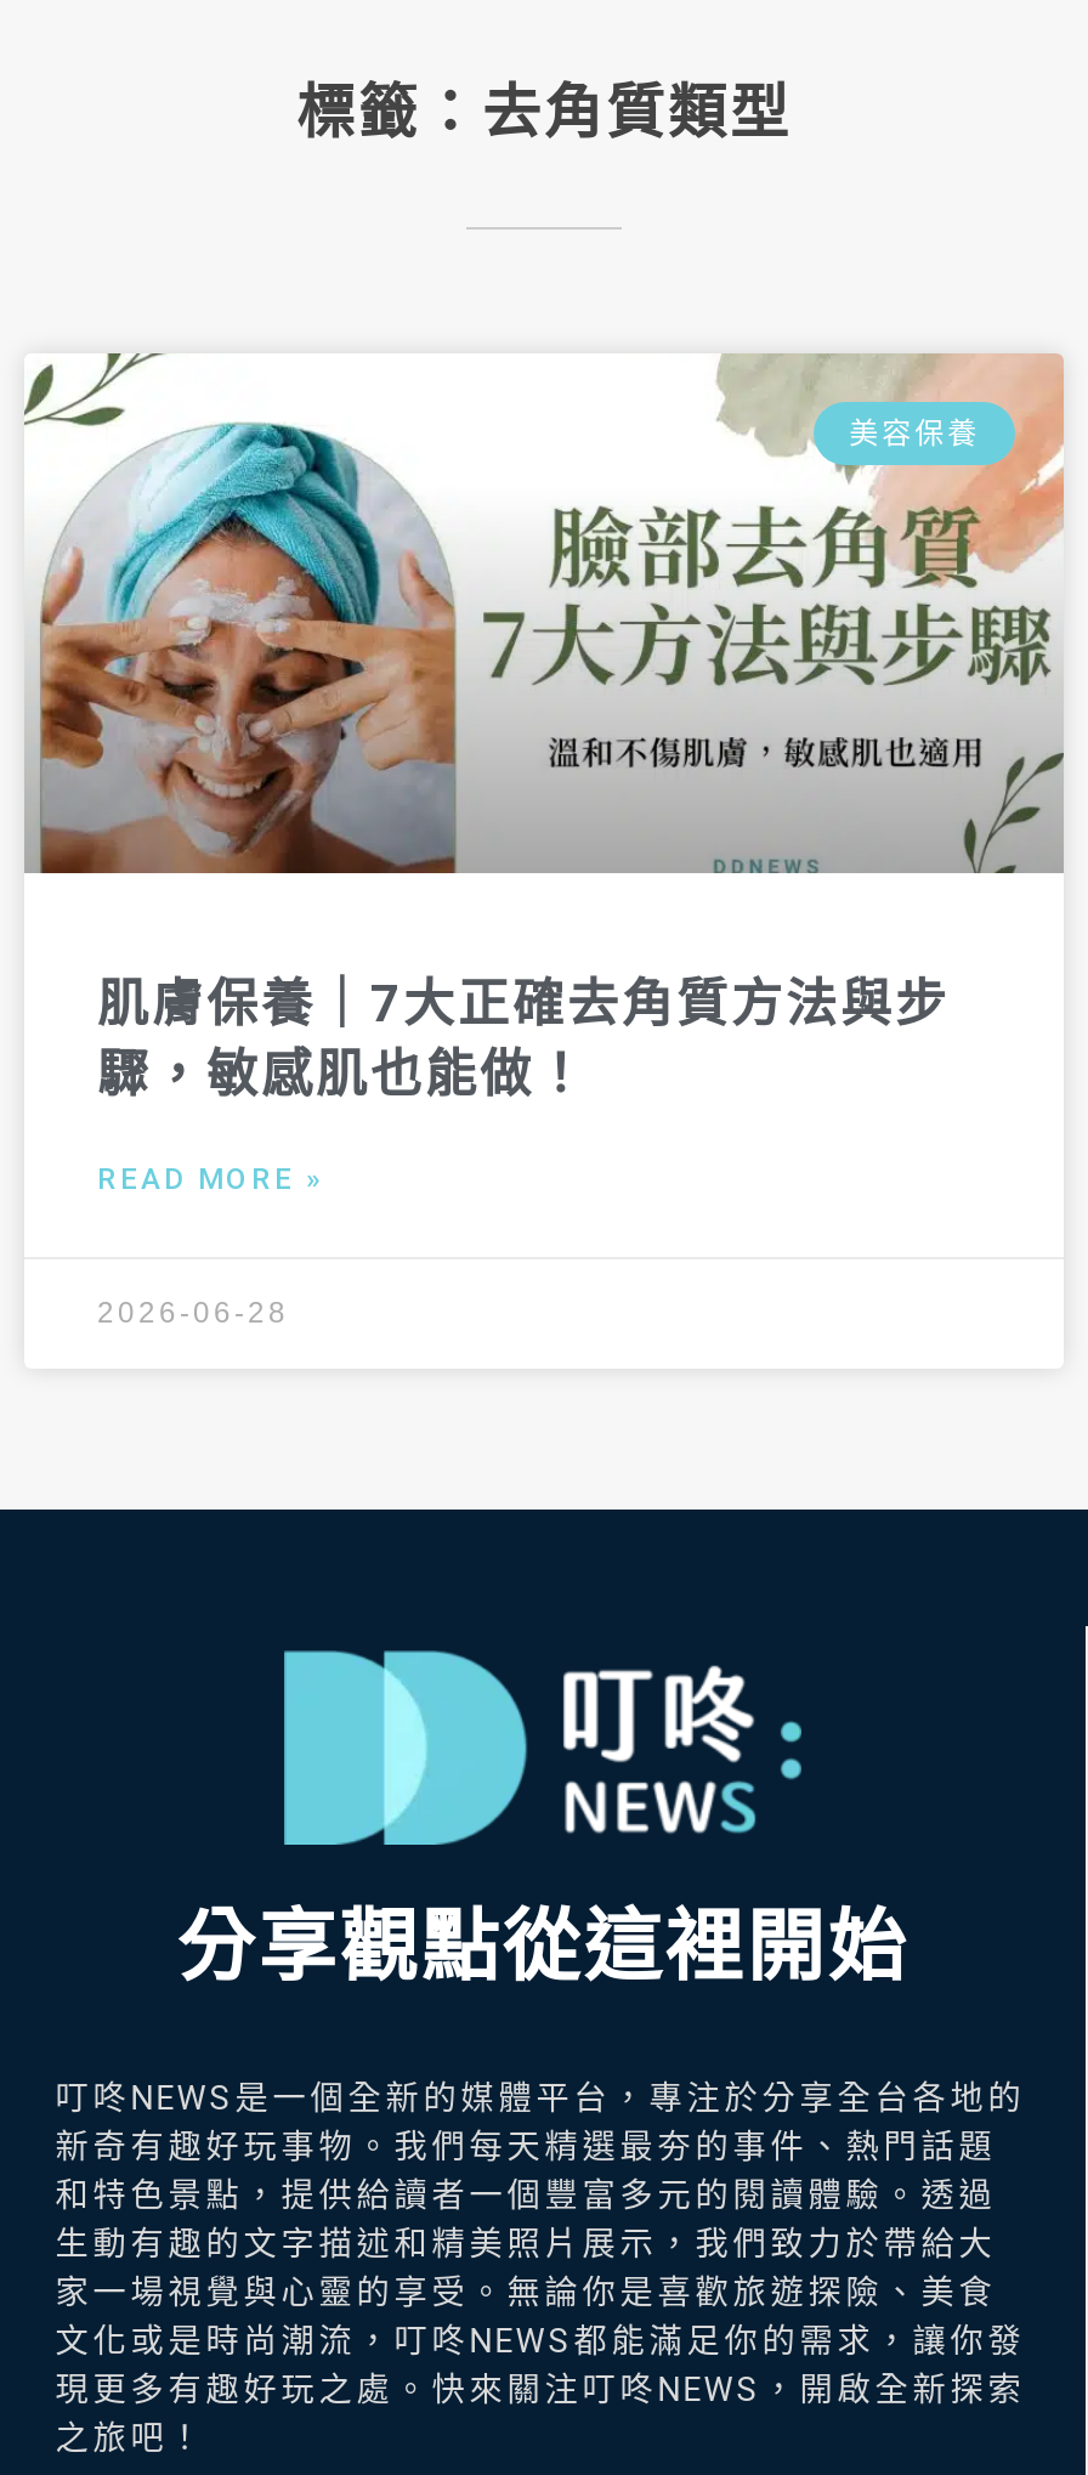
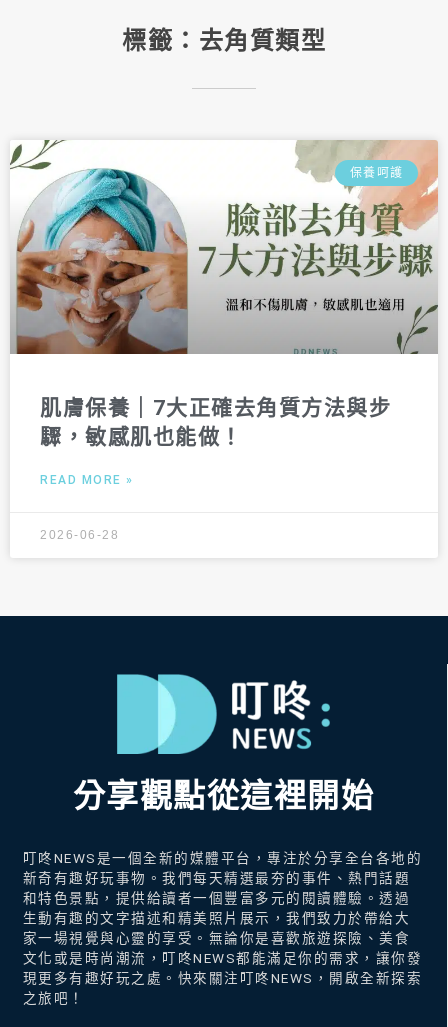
[849,416,980,450] 美容保養 -> [350,166,404,180] 保養呵護

